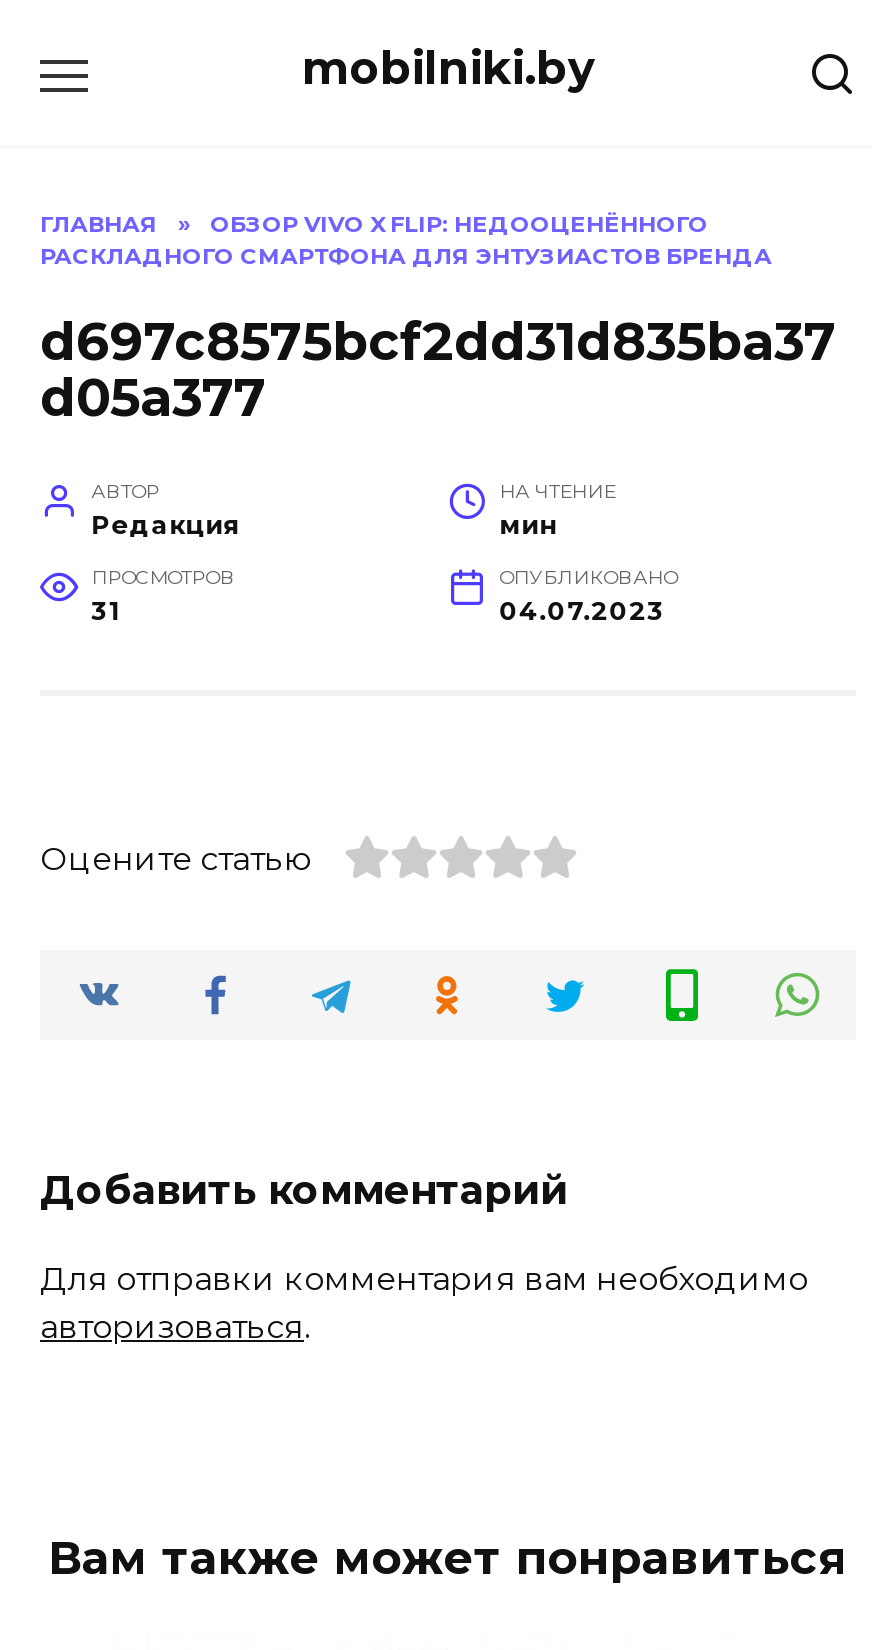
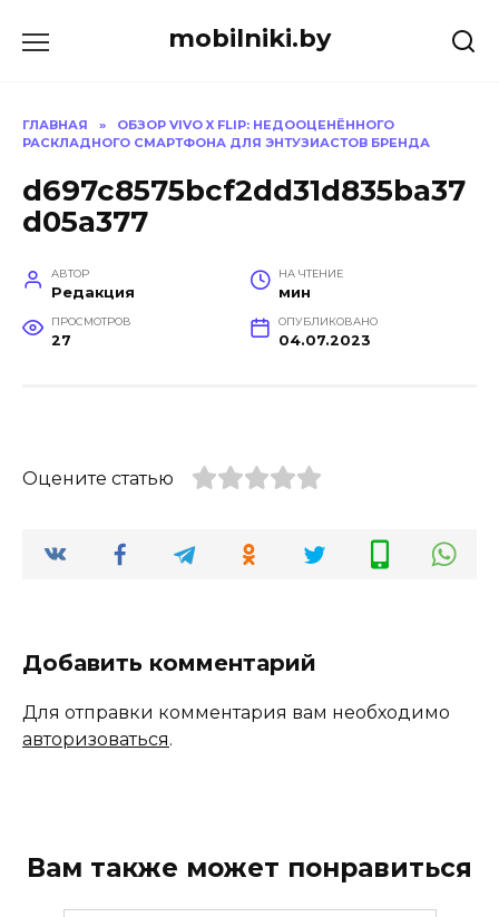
[91,596,121,626] 31 -> [51,332,71,349] 27

